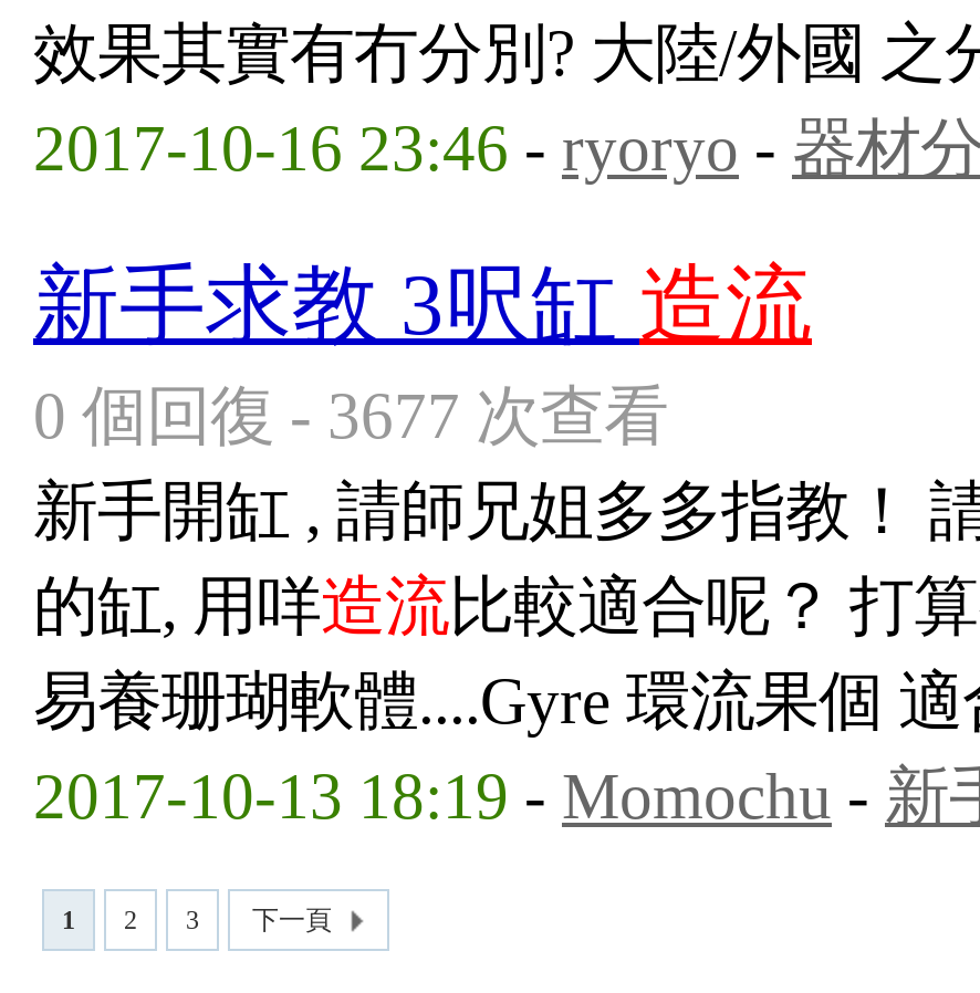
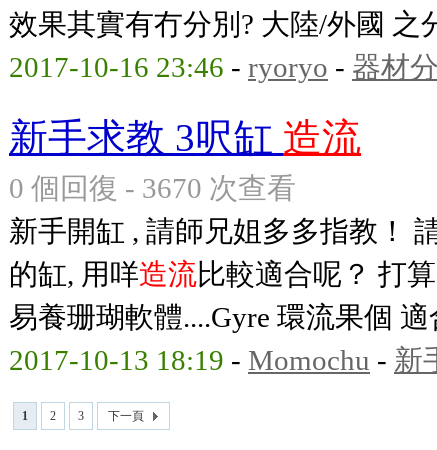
[33,380,668,451] 0 個回復 - 3677 次查看 -> [9,172,296,204] 0 個回復 - 3670 次查看

